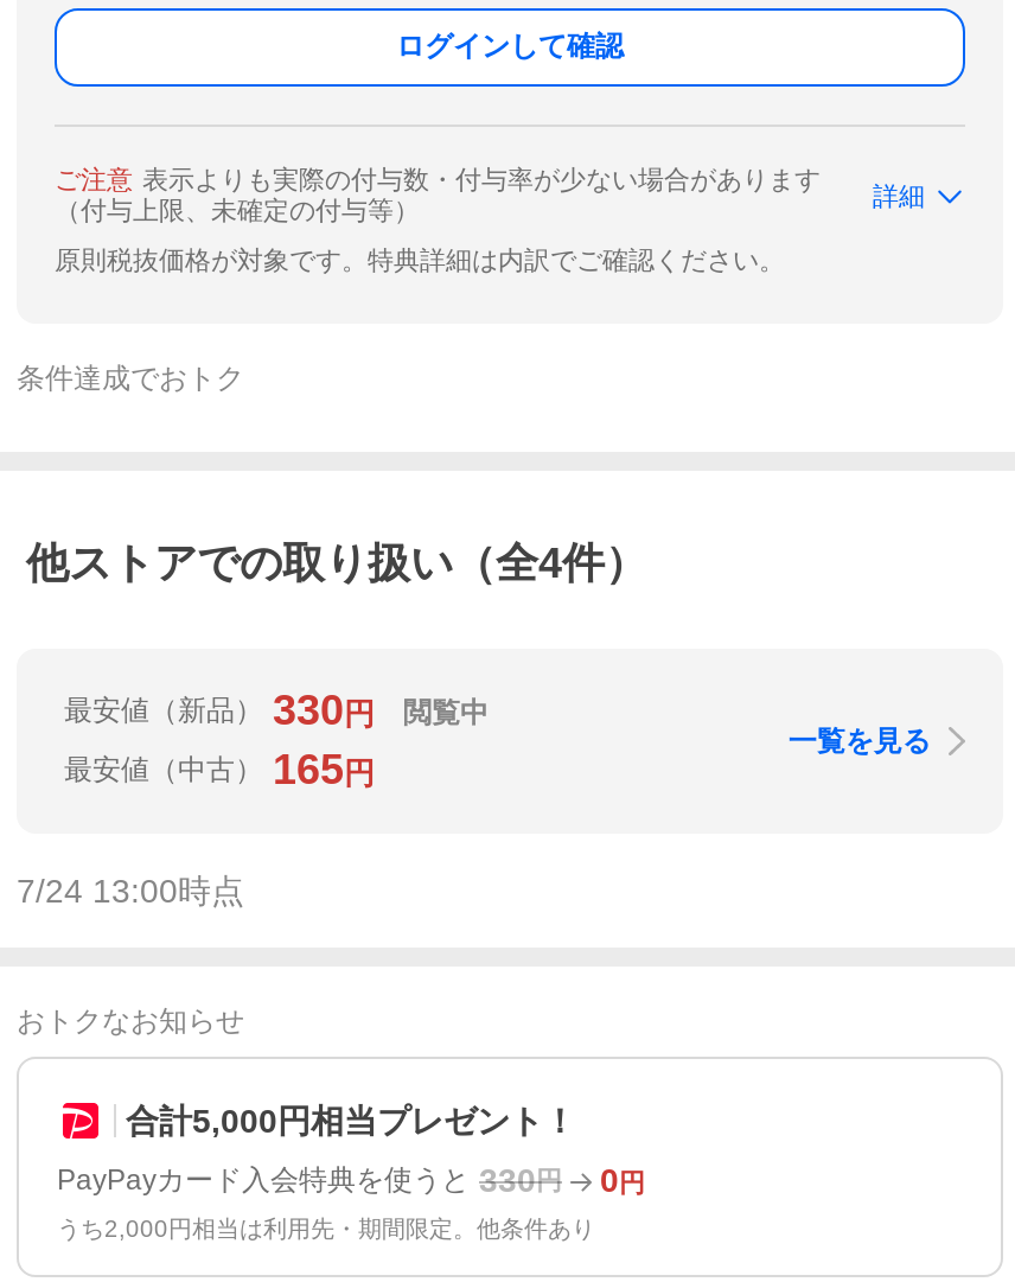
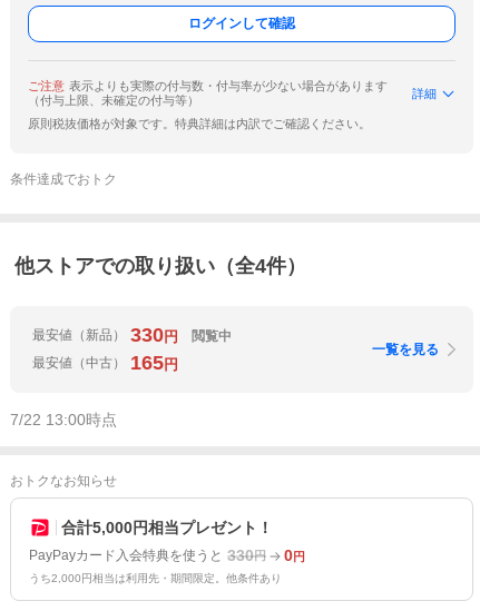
[17,872,244,910] 7/24 13:00時点 -> [10,411,117,428] 7/22 13:00時点

